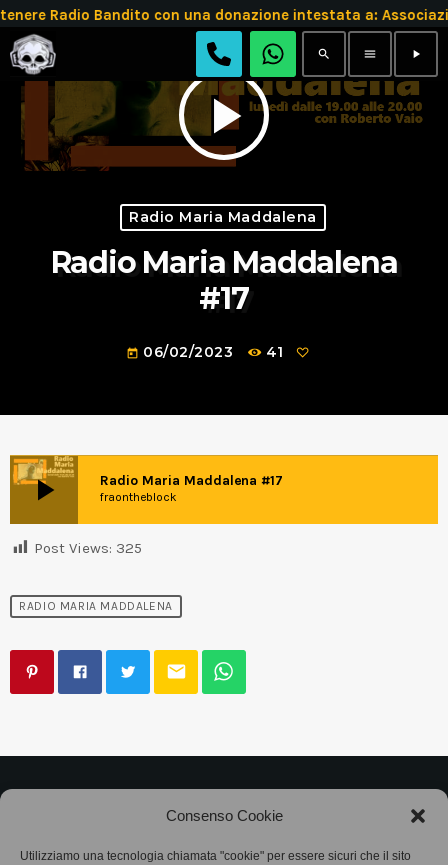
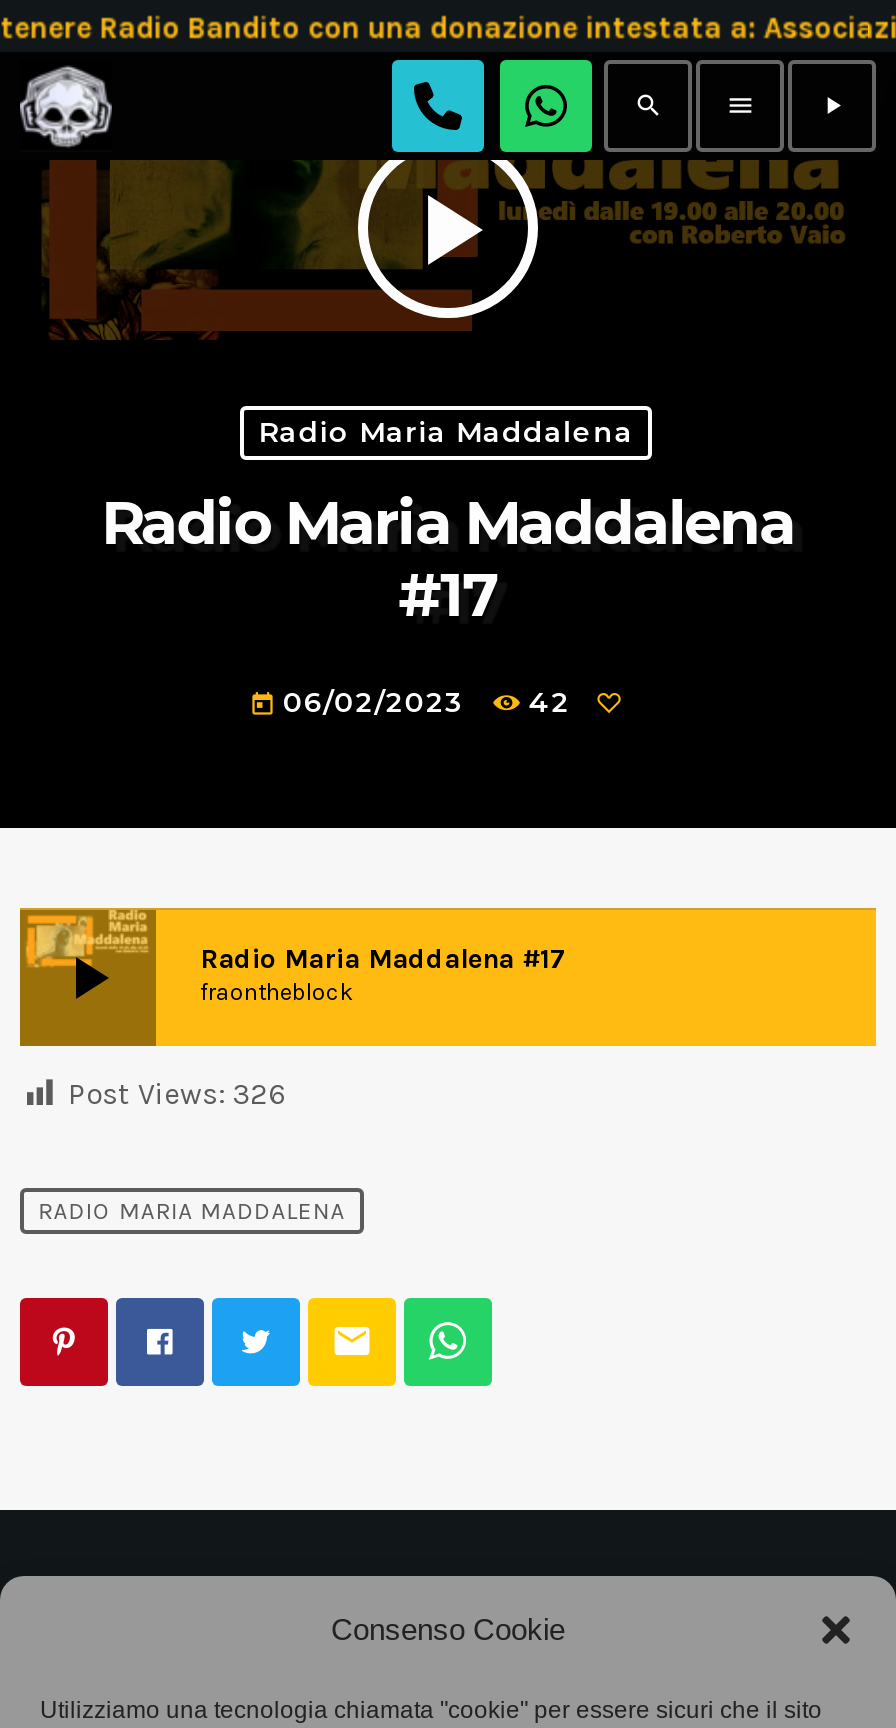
[266,343,288,361] 41 -> [528,684,580,720] 42
[34,539,142,557] Post Views: 325 -> [68,1076,286,1112] Post Views: 326

